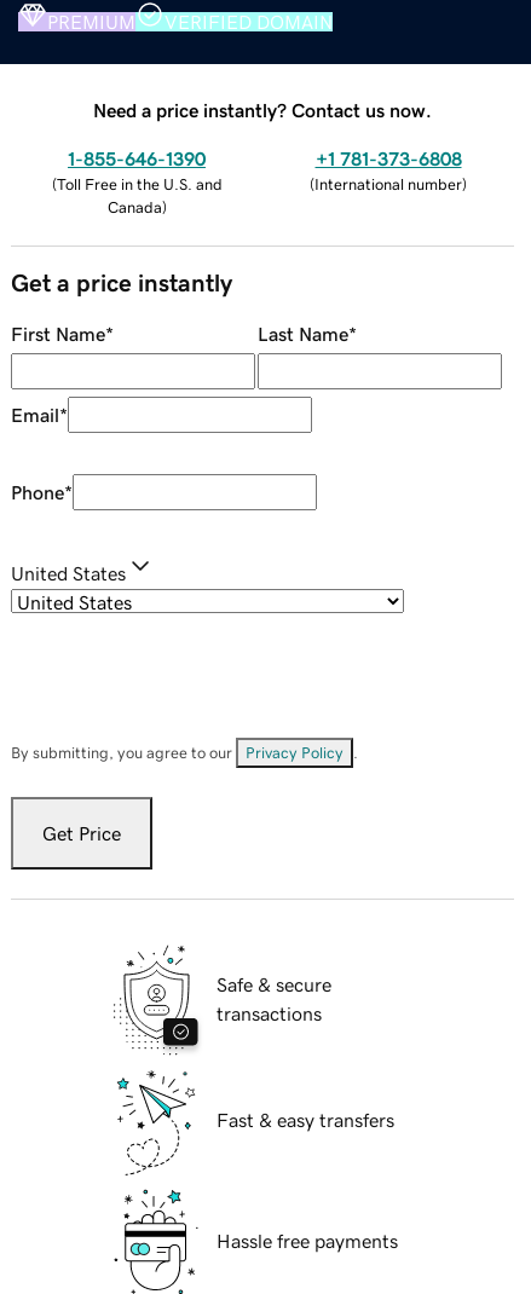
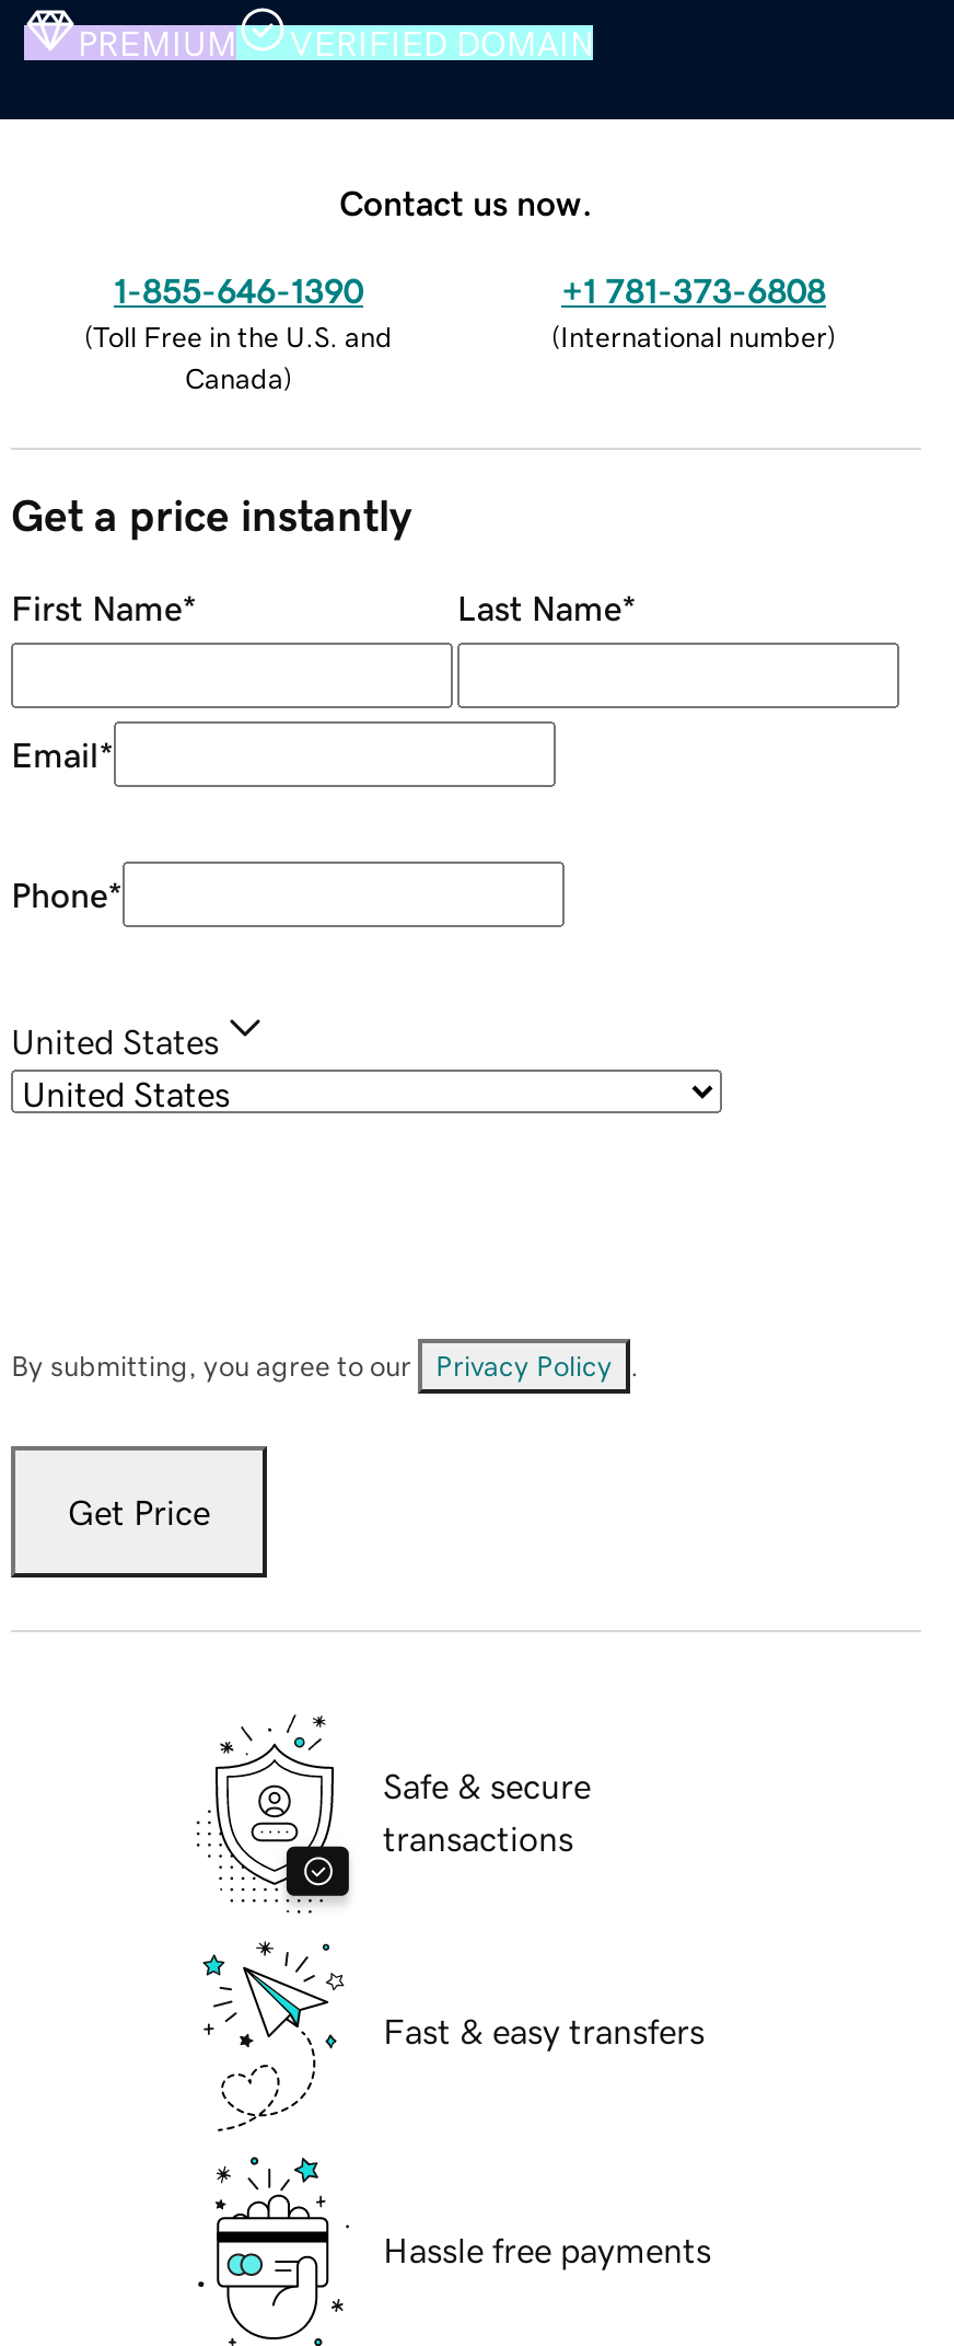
[93,100,432,119] Need a price instantly? Contact us now. -> [339,184,593,219] Contact us now.

